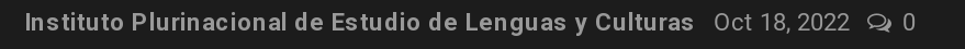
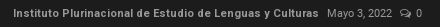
[24,9,916,37] Instituto Plurinacional de Estudio de Lenguas y Culturas Oct 18, 2022 0 -> [13,7,422,20] Instituto Plurinacional de Estudio de Lenguas y Culturas Mayo 3, 2022 0

